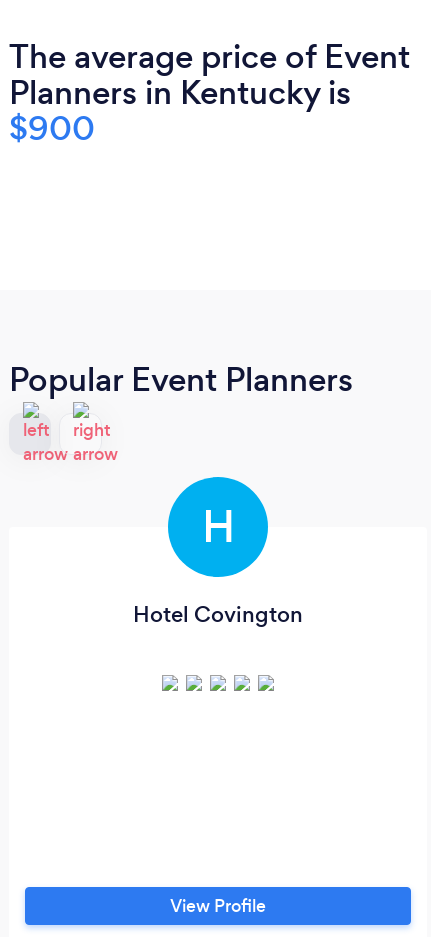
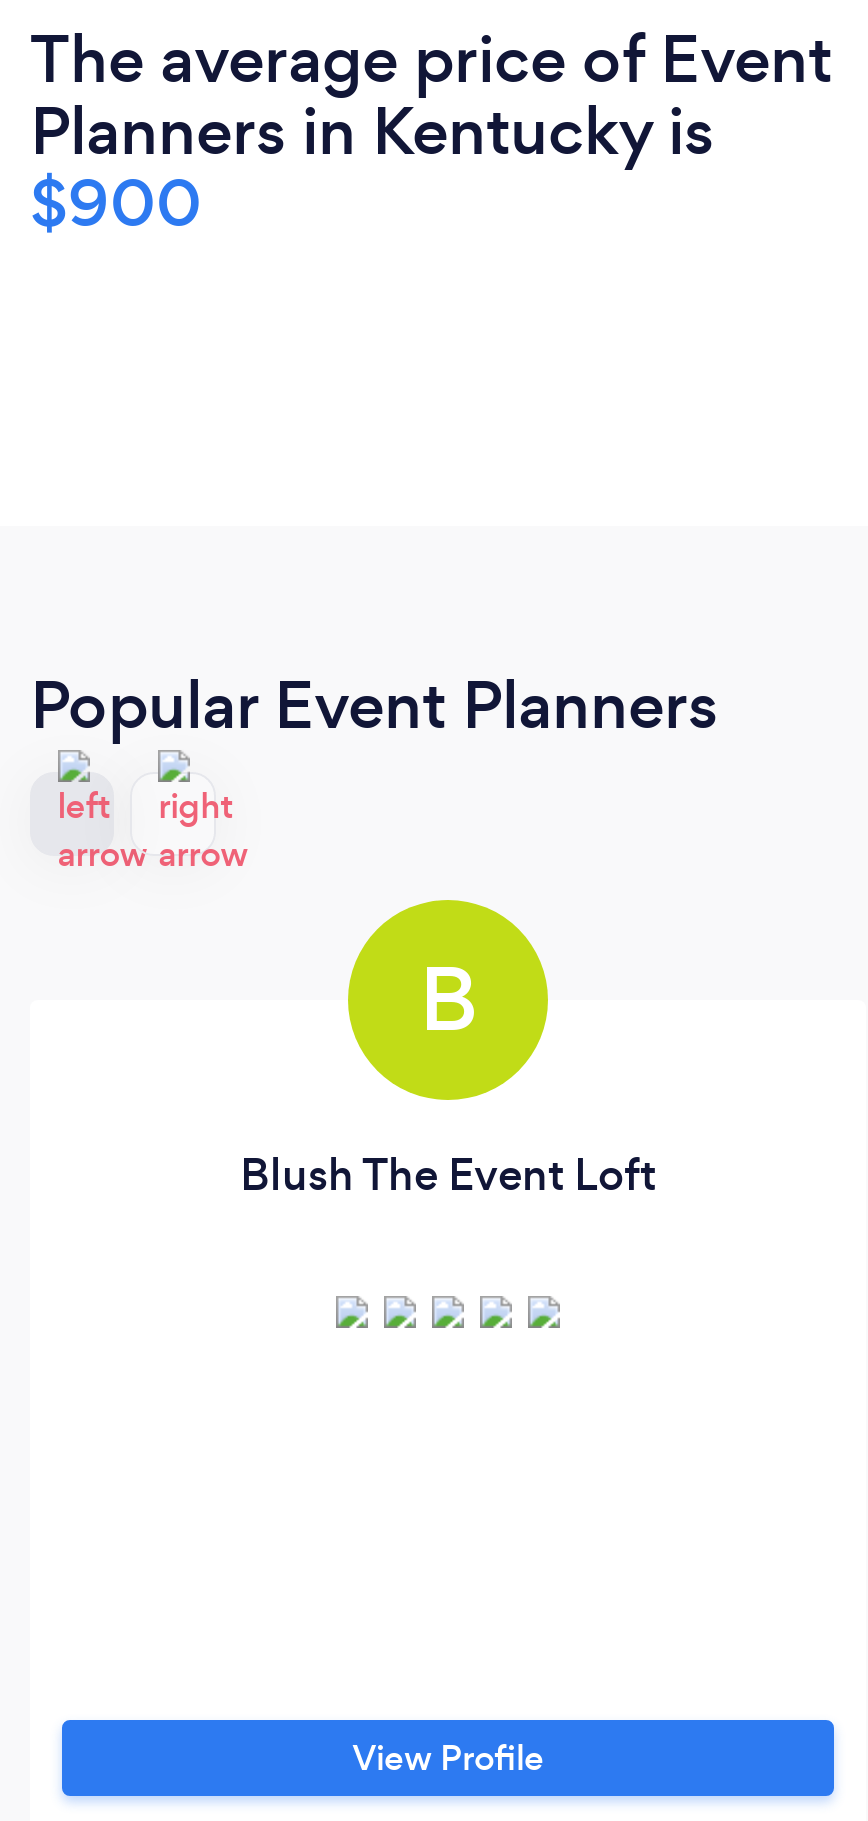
[201,497,234,557] H -> [419,940,477,1060] B
[133,599,303,630] Hotel Covington -> [240,1144,656,1206] Blush The Event Loft

